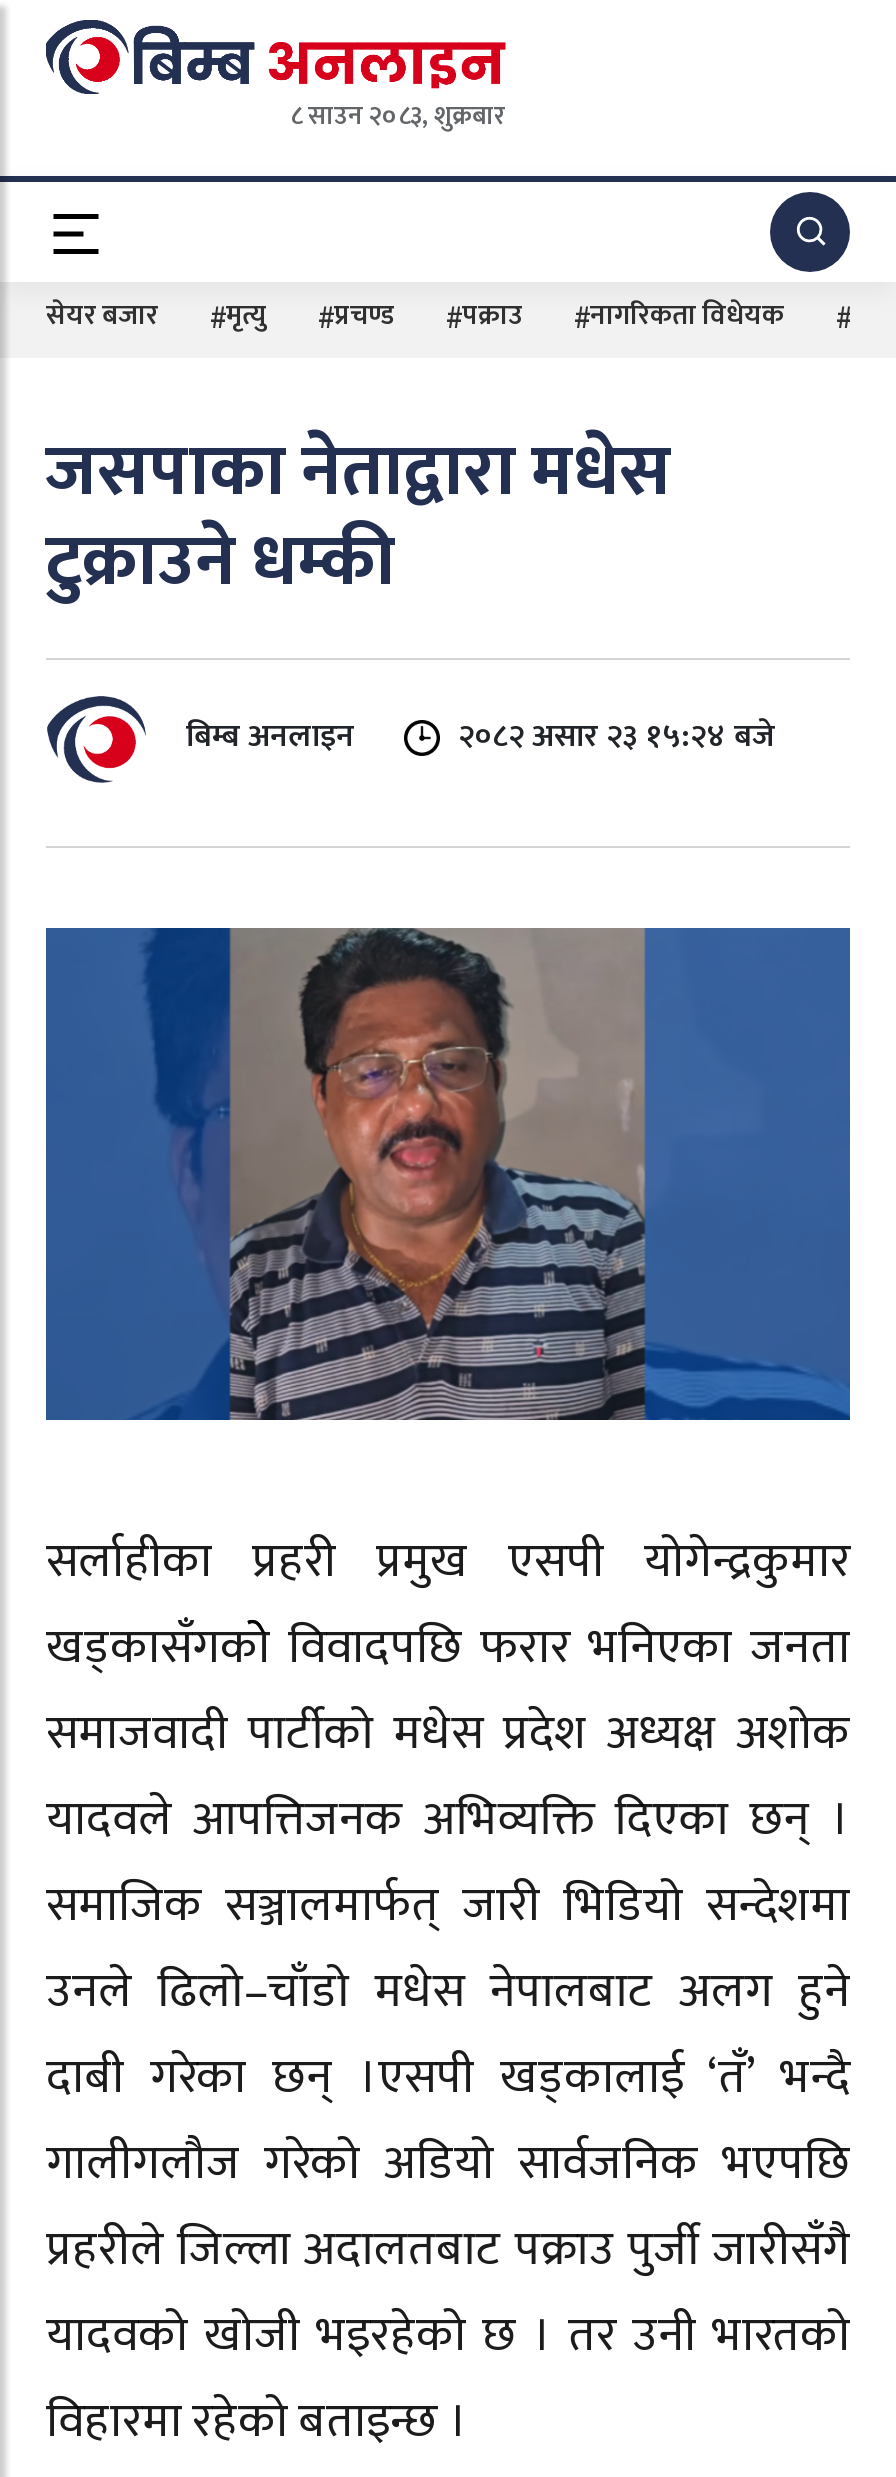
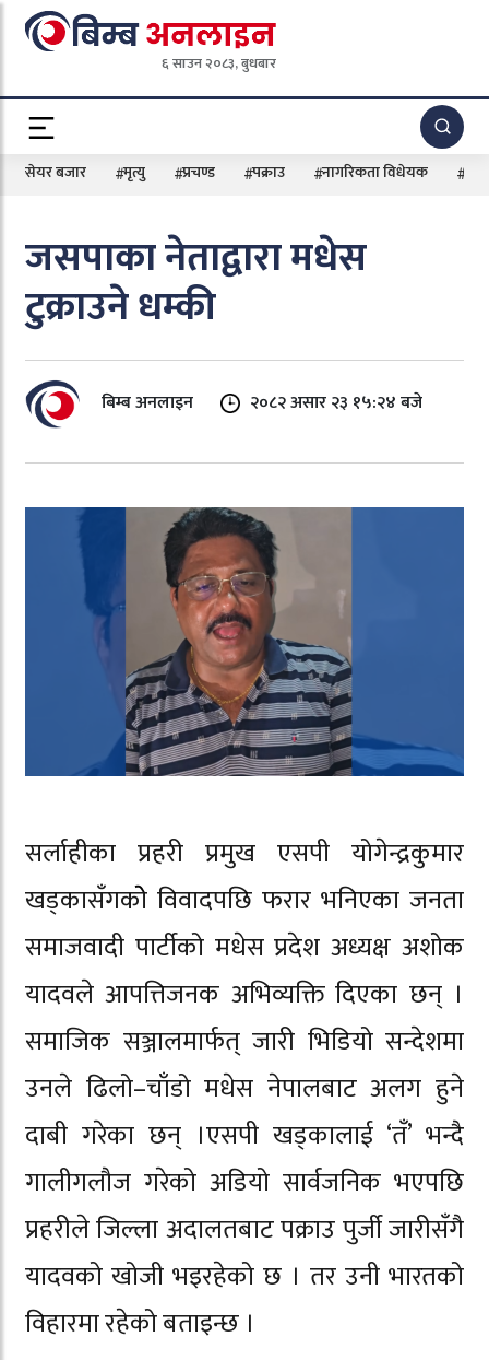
[290,93,506,137] ८ साउन २०८३, शुक्रबार -> [162,51,276,75] ६ साउन २०८३, बुधबार

